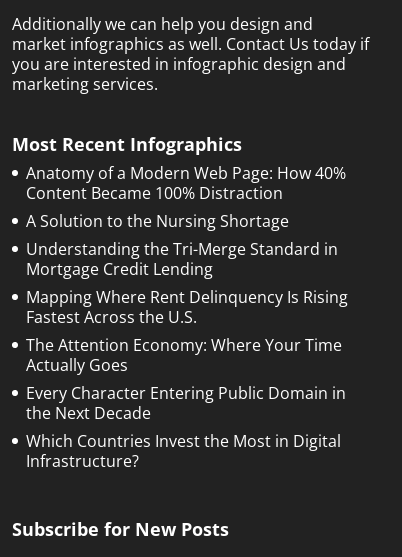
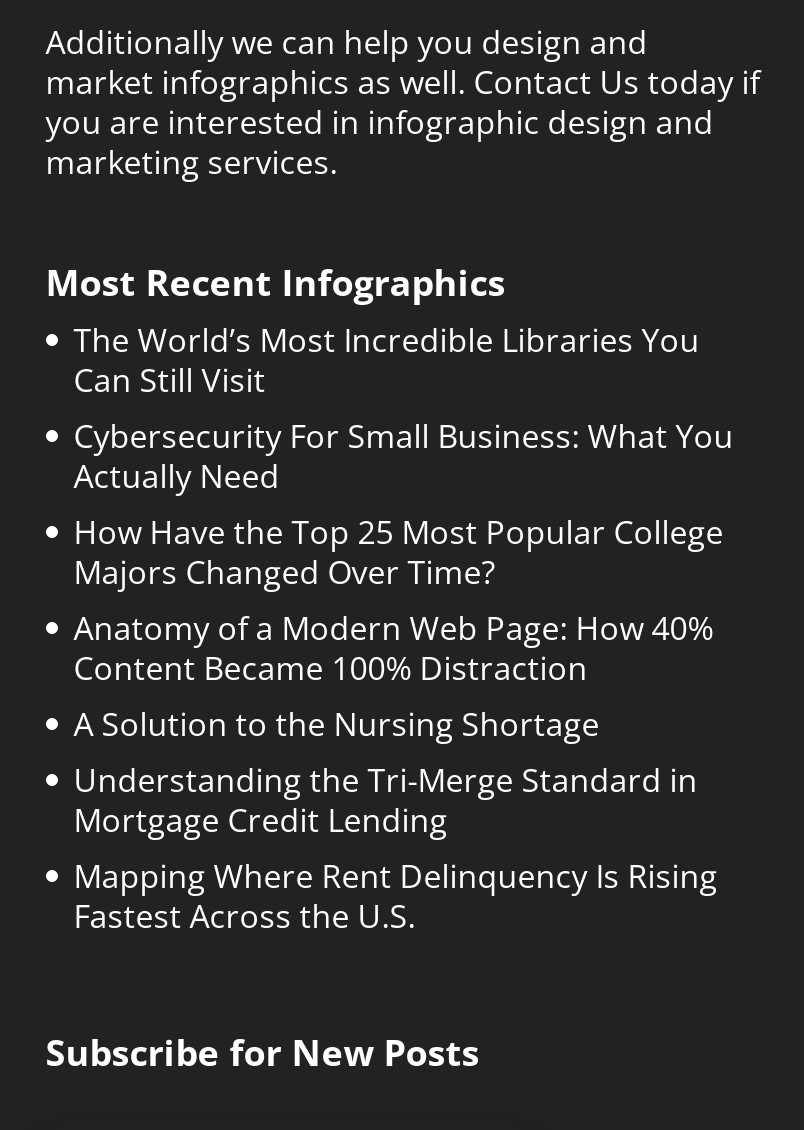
none -> [74,318,734,594] The World’s Most Incredible Libraries You | Can Still Visit | Cybersecurity For Small Business: What You | Actually Need | How Have the Top 25 Most Popular College | Majors Changed Over Time?
moved [26,162,348,328] -> [74,606,718,938]: Anatomy of a Modern Web Page: How 40% | Content Became 100% Distraction | A Solution to the Nursing Shortage | Understanding the Tri-Merge Standard in | Mortgage Credit Lending | Mapping Where Rent Delinquency Is Rising | Fastest Across the U.S.
[26,334,346,472] The Attention Economy: Where Your Time | Actually Goes | Every Character Entering Public Domain in | the Next Decade | Which Countries Invest the Most in Digital | Infrastructure? -> none

